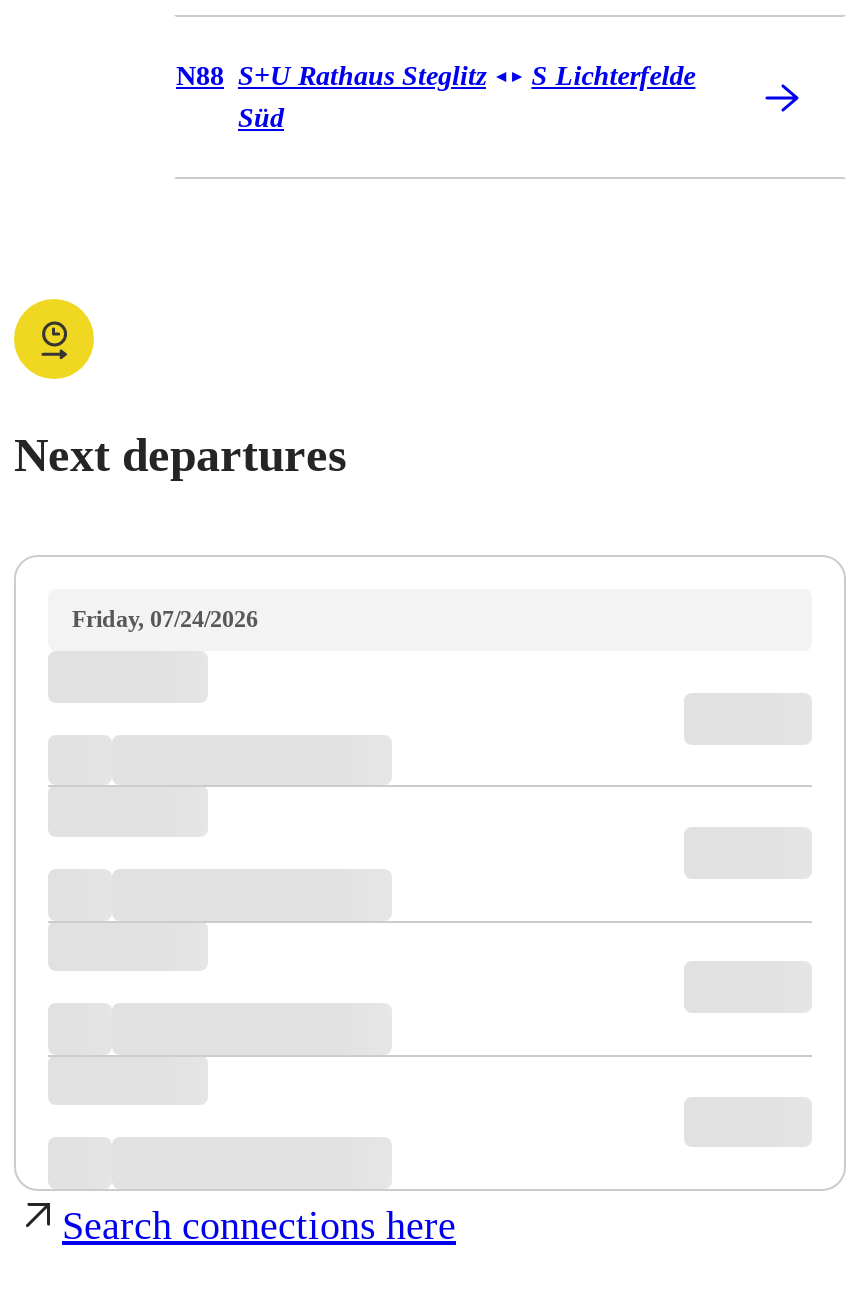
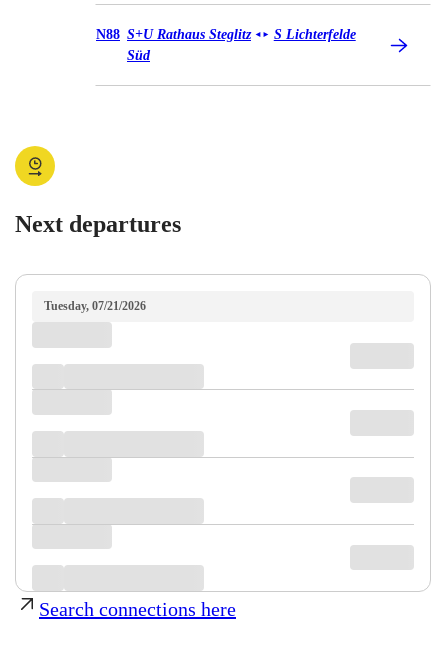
[72,605,258,633] Friday, 07/24/2026 -> [44,299,146,313] Tuesday, 07/21/2026

